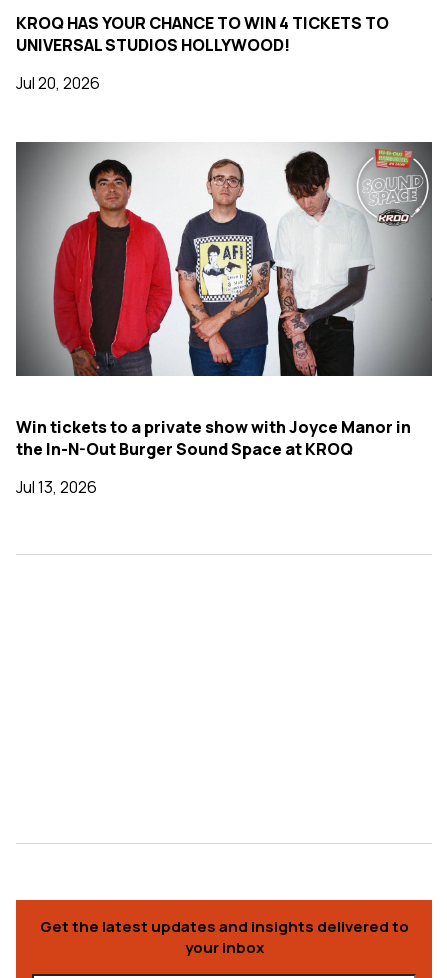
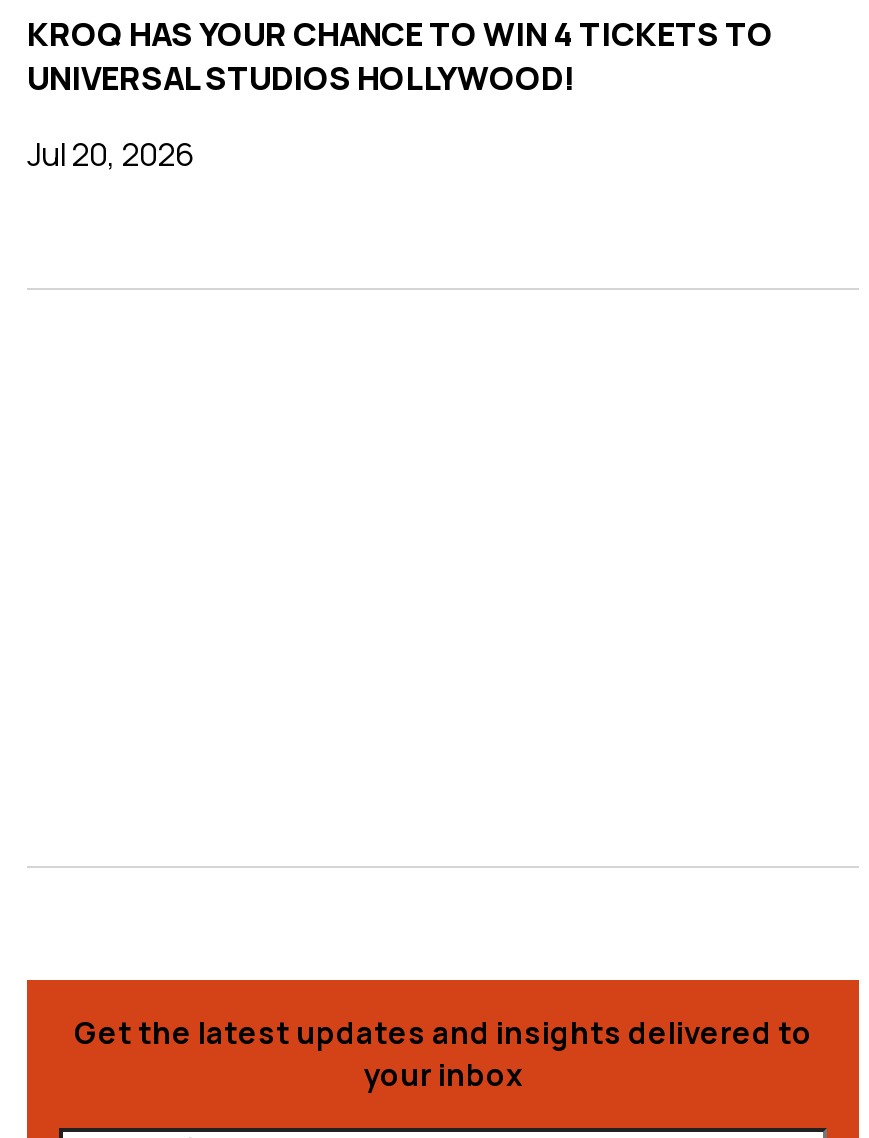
[15,141,433,498] [image] | Win tickets to a private show with Joyce Manor in | the In-N-Out Burger Sound Space at KROQ | Jul 13, 2026 -> none

